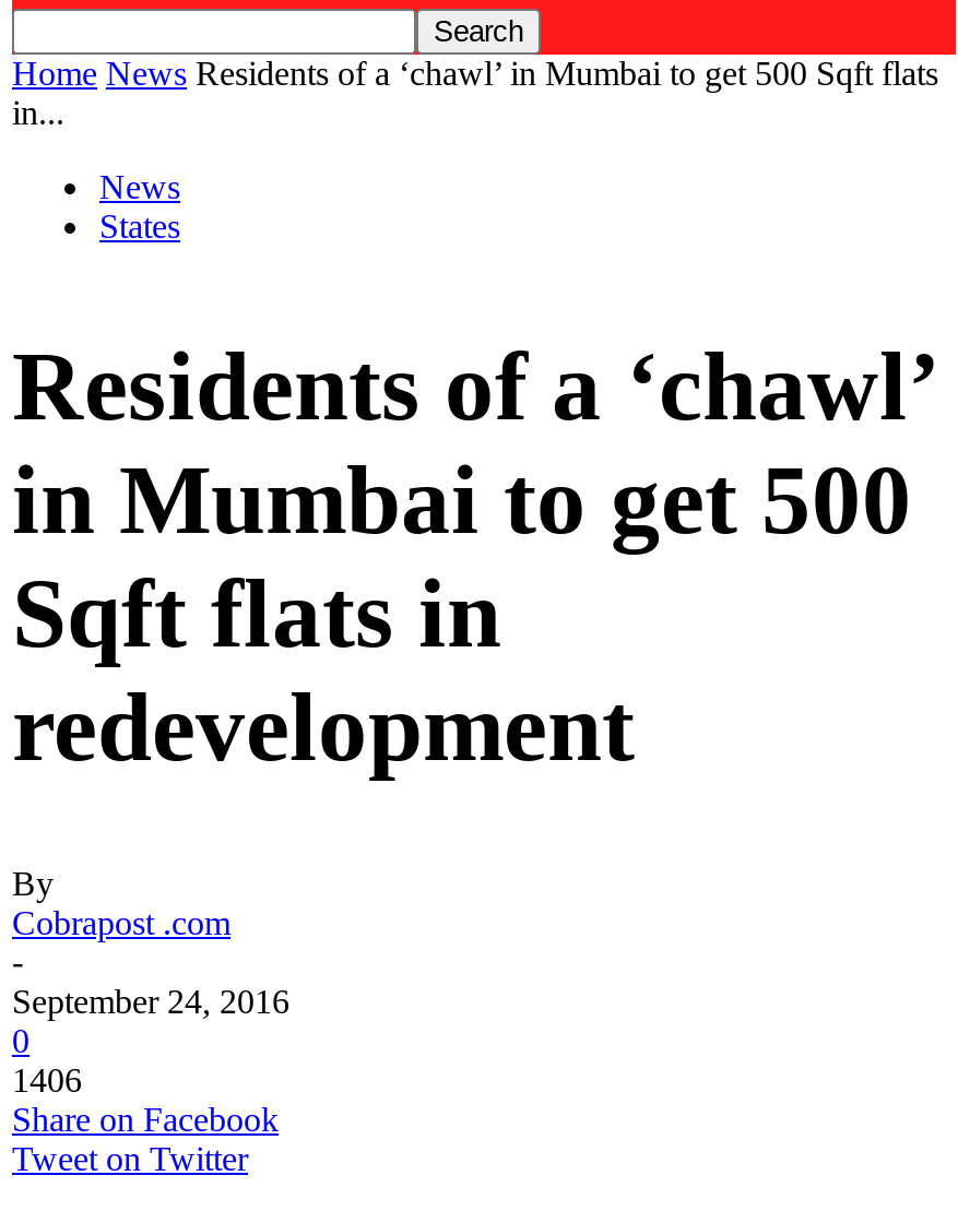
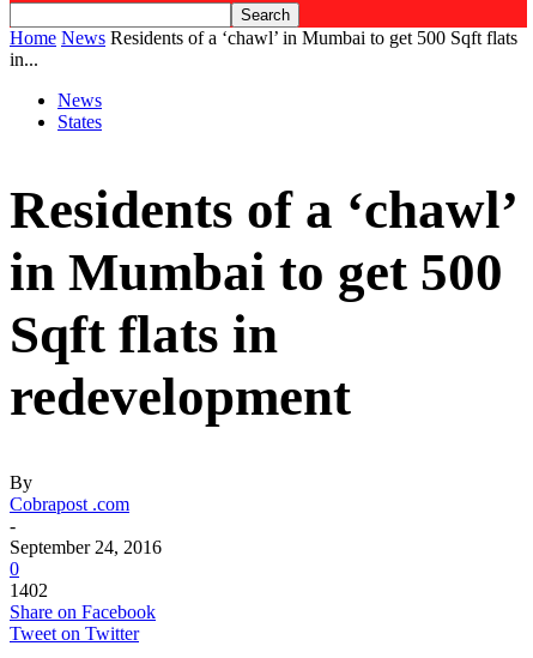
[12,1061,82,1098] 1406 -> [10,580,48,600] 1402

